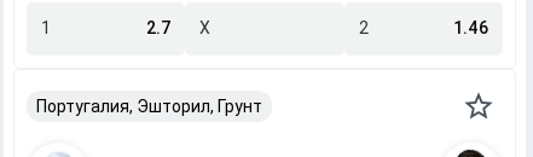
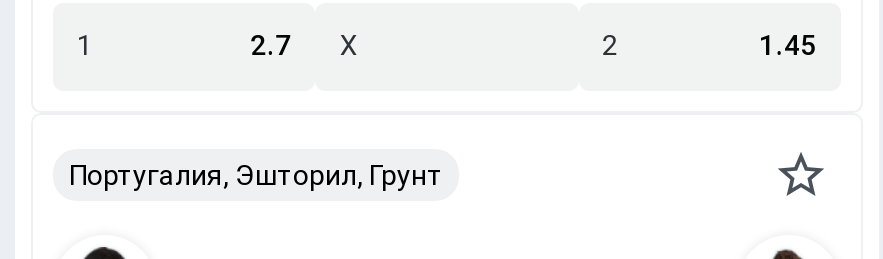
[453,18,488,37] 1.46 -> [759,29,817,61] 1.45

